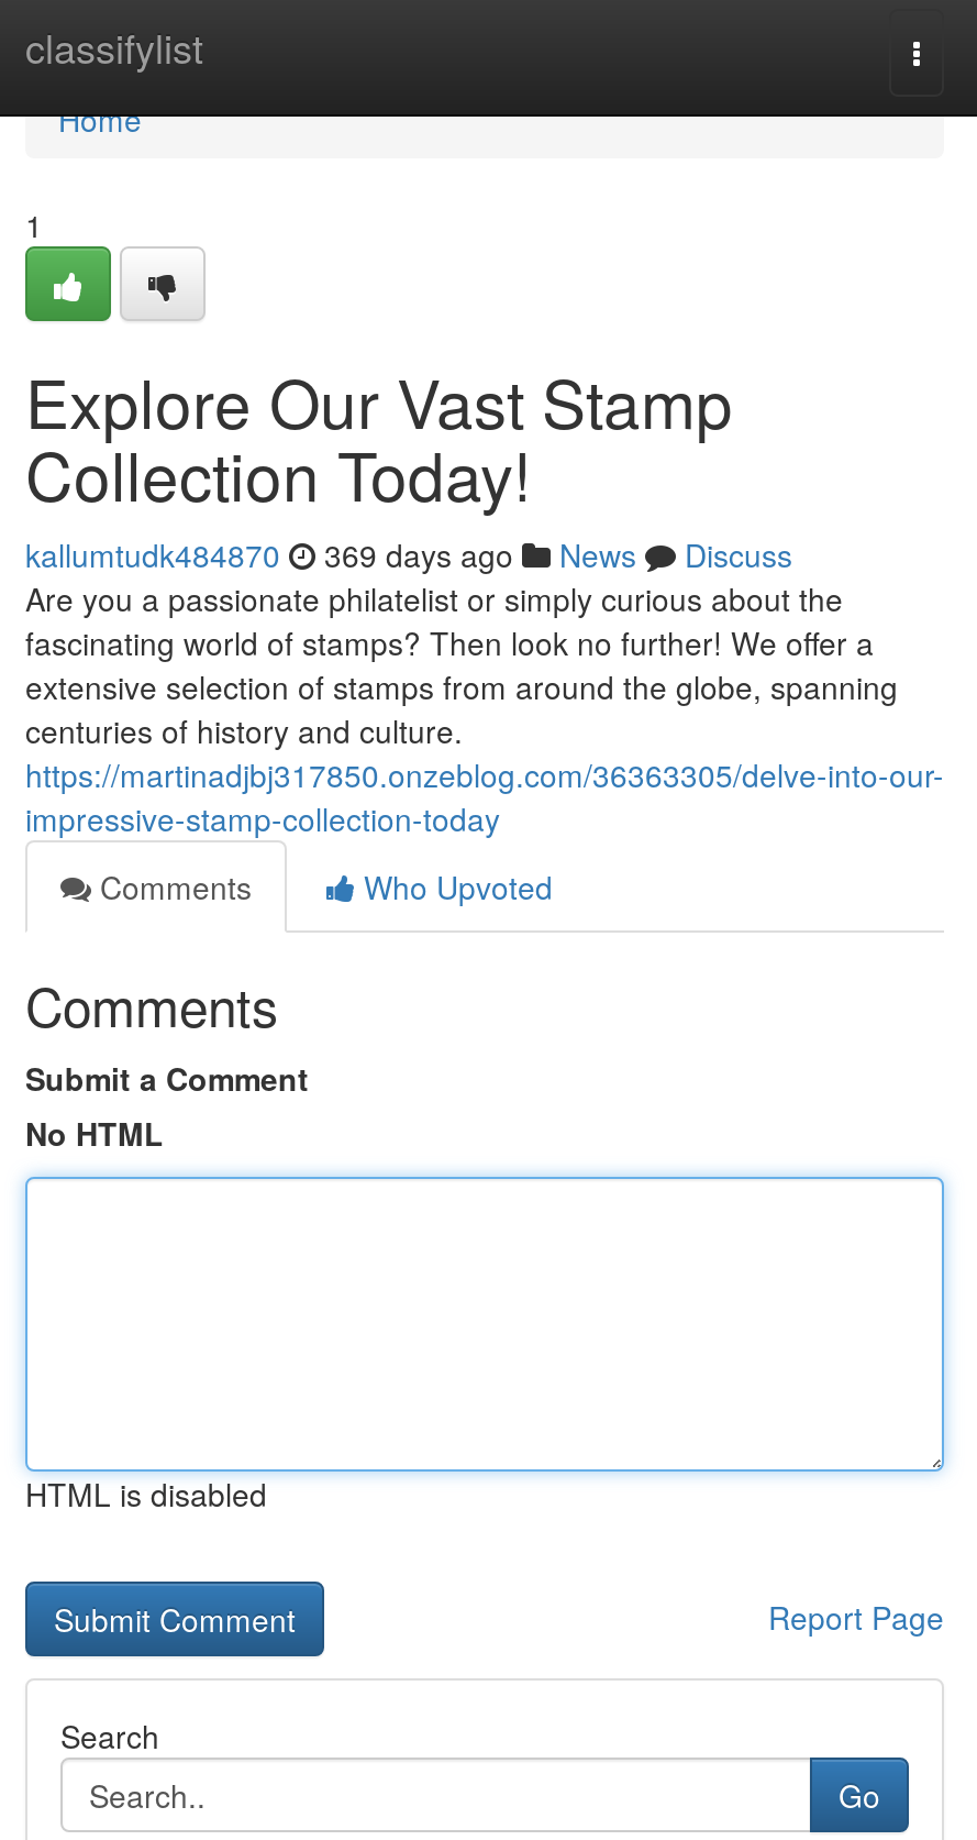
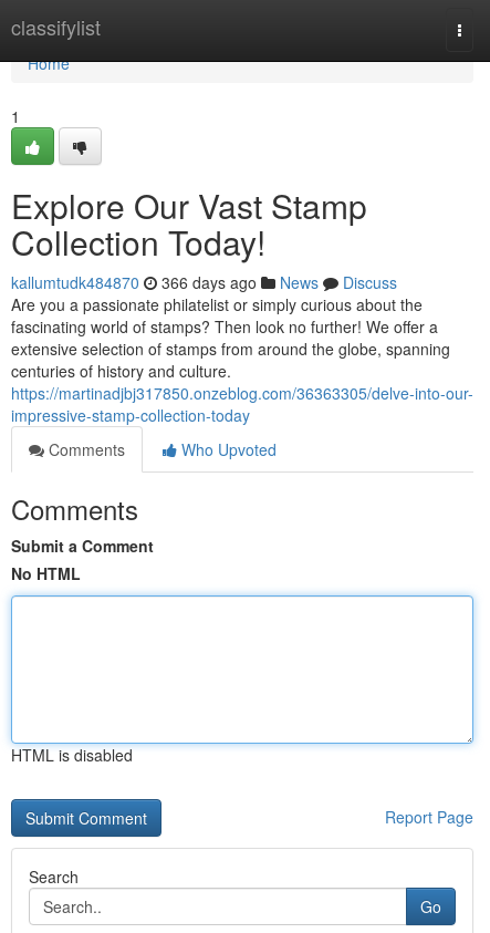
[25,532,792,576] kallumtudk484870 369 days ago News Discuss -> [11,271,397,293] kallumtudk484870 366 days ago News Discuss

